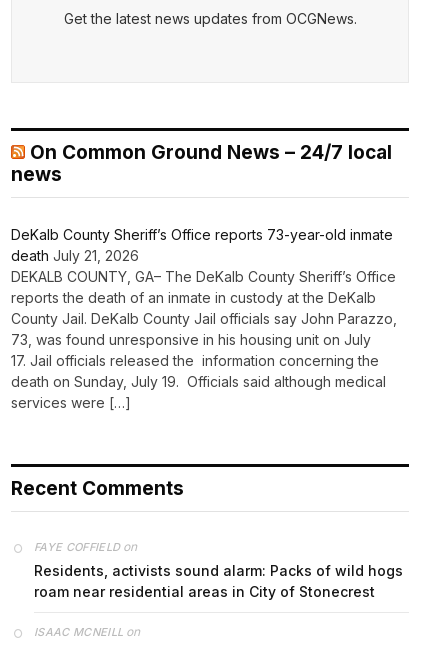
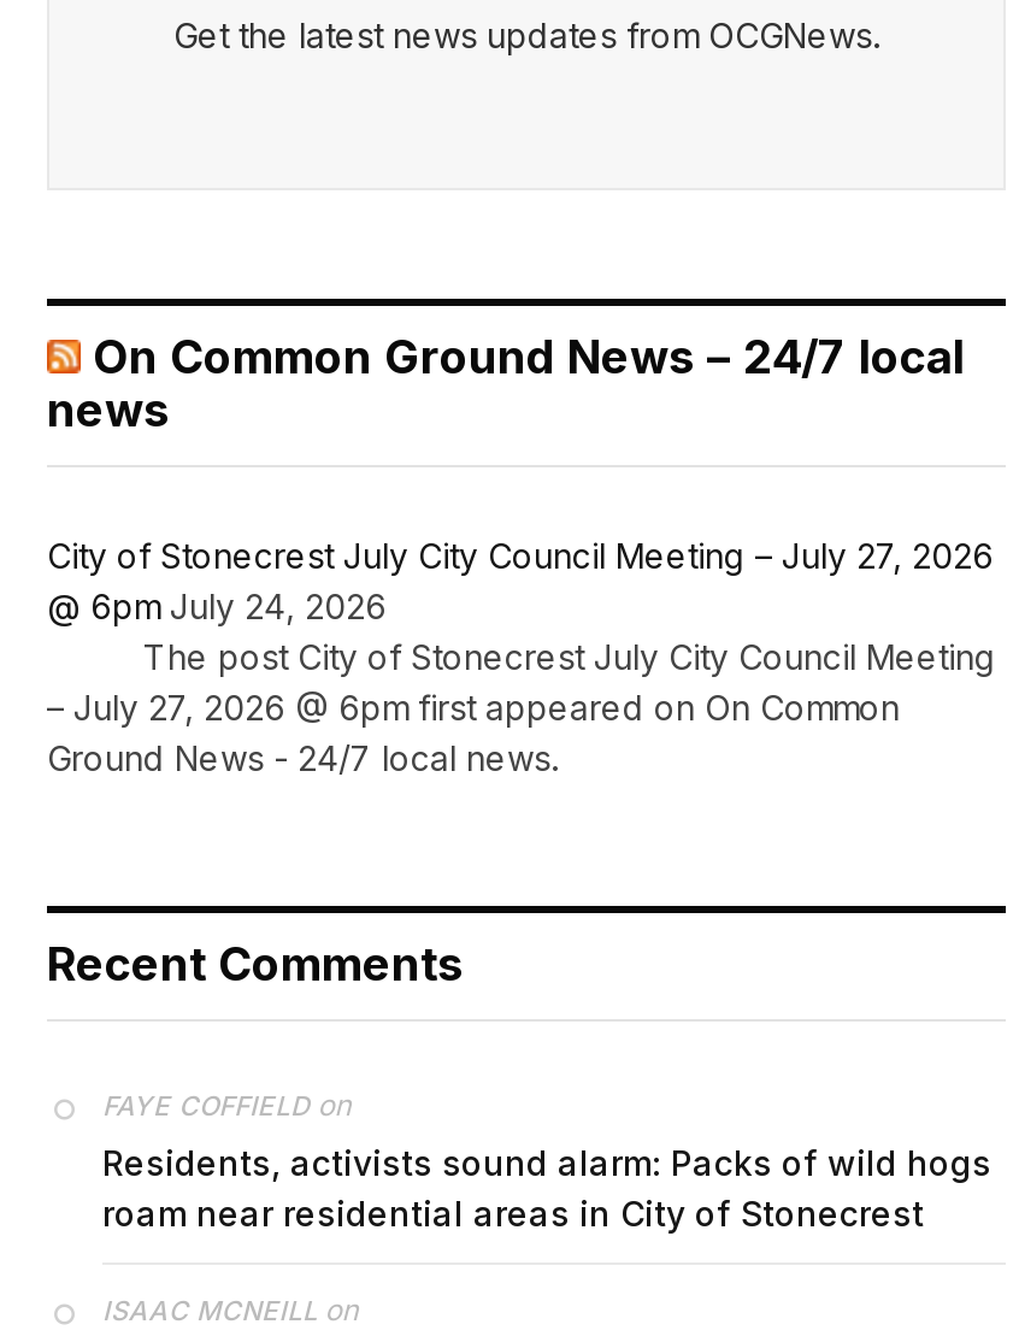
[11,226,397,411] DeKalb County Sheriff’s Office reports 73-year-old inmate | death July 21, 2026 | DEKALB COUNTY, GA– The DeKalb County Sheriff’s Office | reports the death of an inmate in custody at the DeKalb | County Jail. DeKalb County Jail officials say John Parazzo, | 73, was found unresponsive in his housing unit on July | 17. Jail officials released the information concerning the | death on Sunday, July 19. Officials said although medical | services were […] -> [47,535,996,778] City of Stonecrest July City Council Meeting – July 27, 2026 | @ 6pm July 24, 2026 | The post City of Stonecrest July City Council Meeting | – July 27, 2026 @ 6pm first appeared on On Common | Ground News - 24/7 local news.

